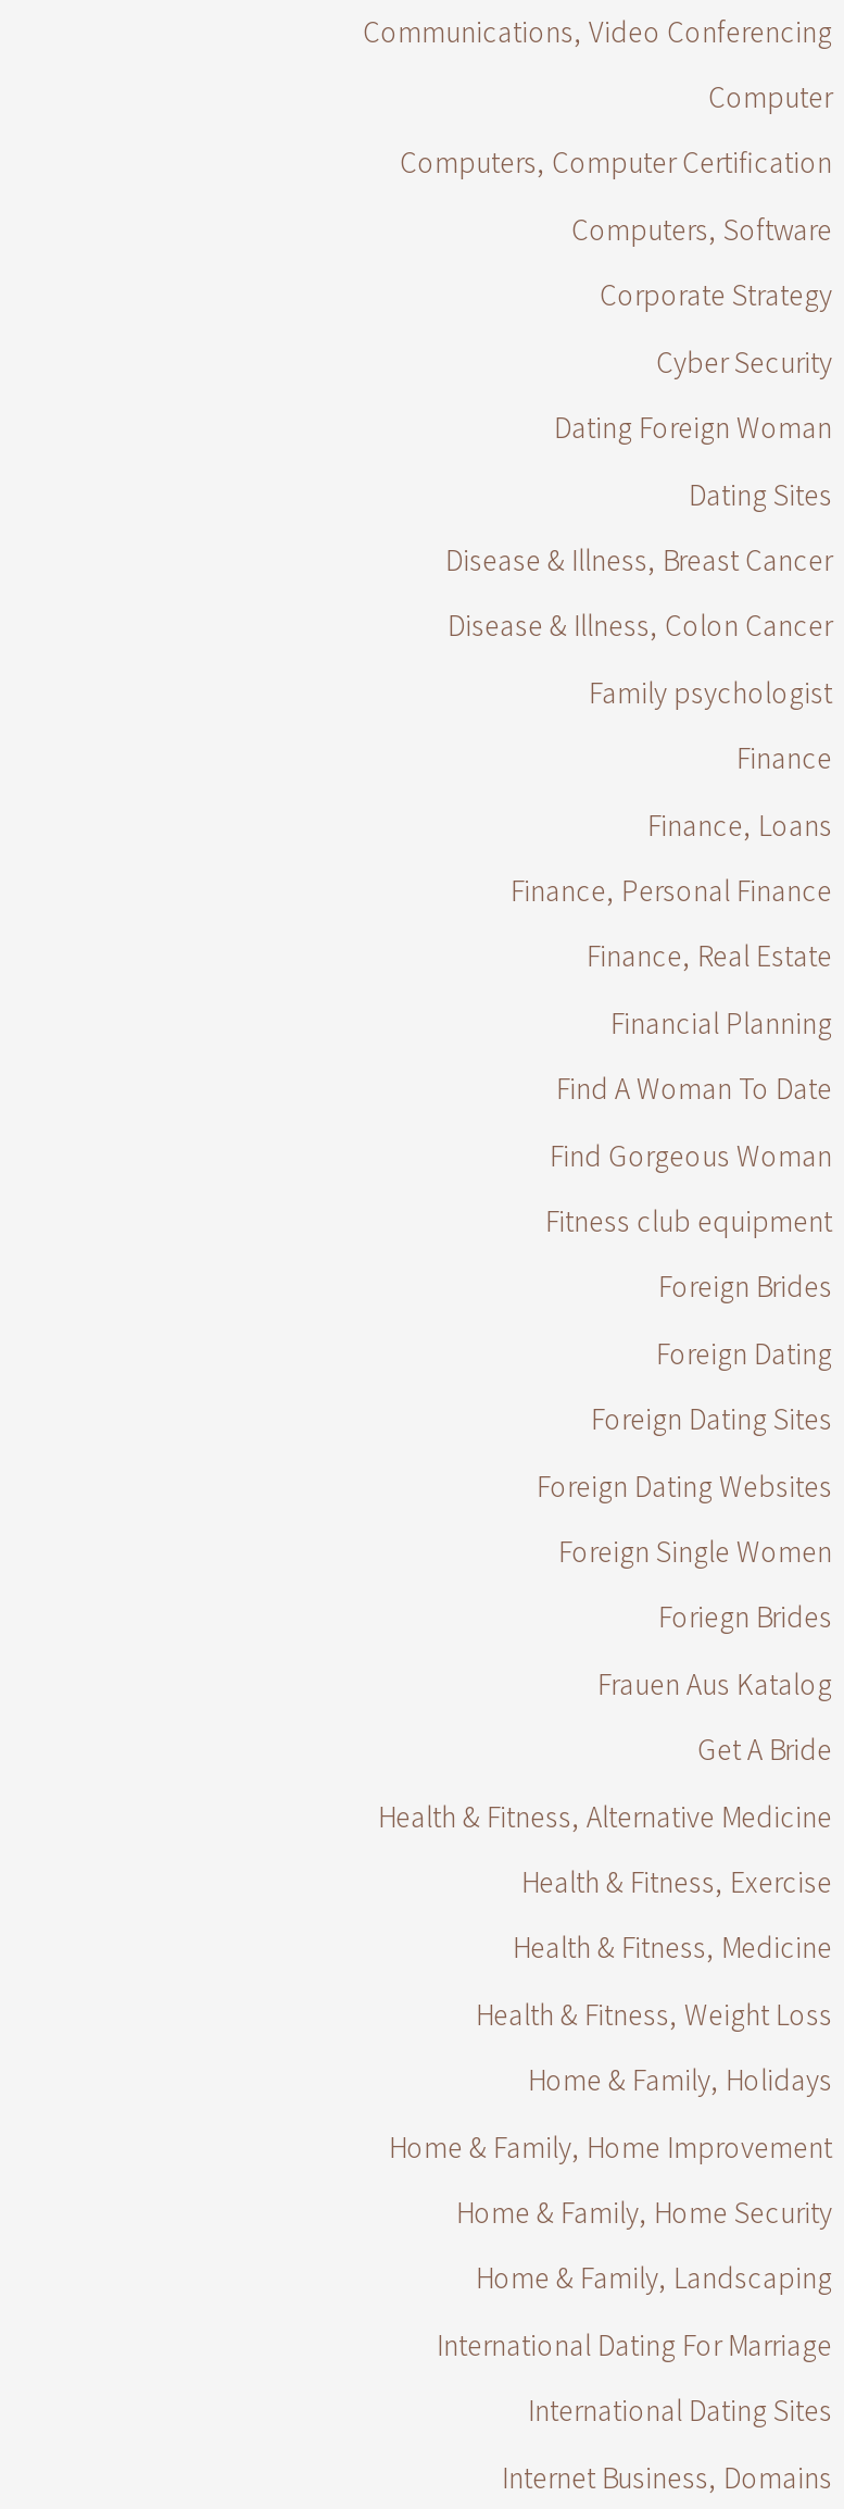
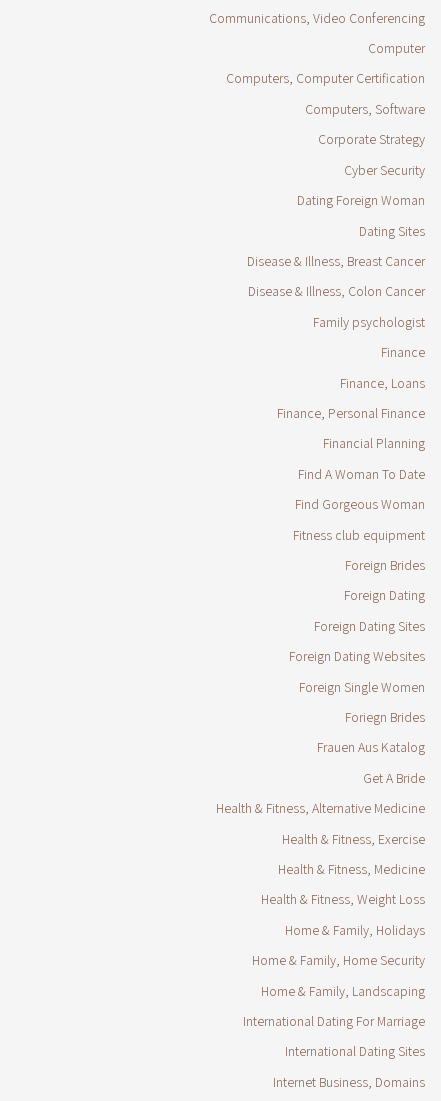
[587,937,832,976] Finance, Real Estate -> none
[389,2127,832,2166] Home & Family, Home Improvement -> none

